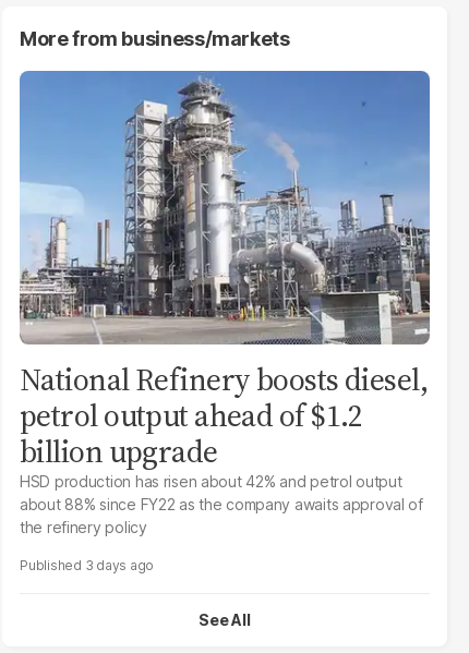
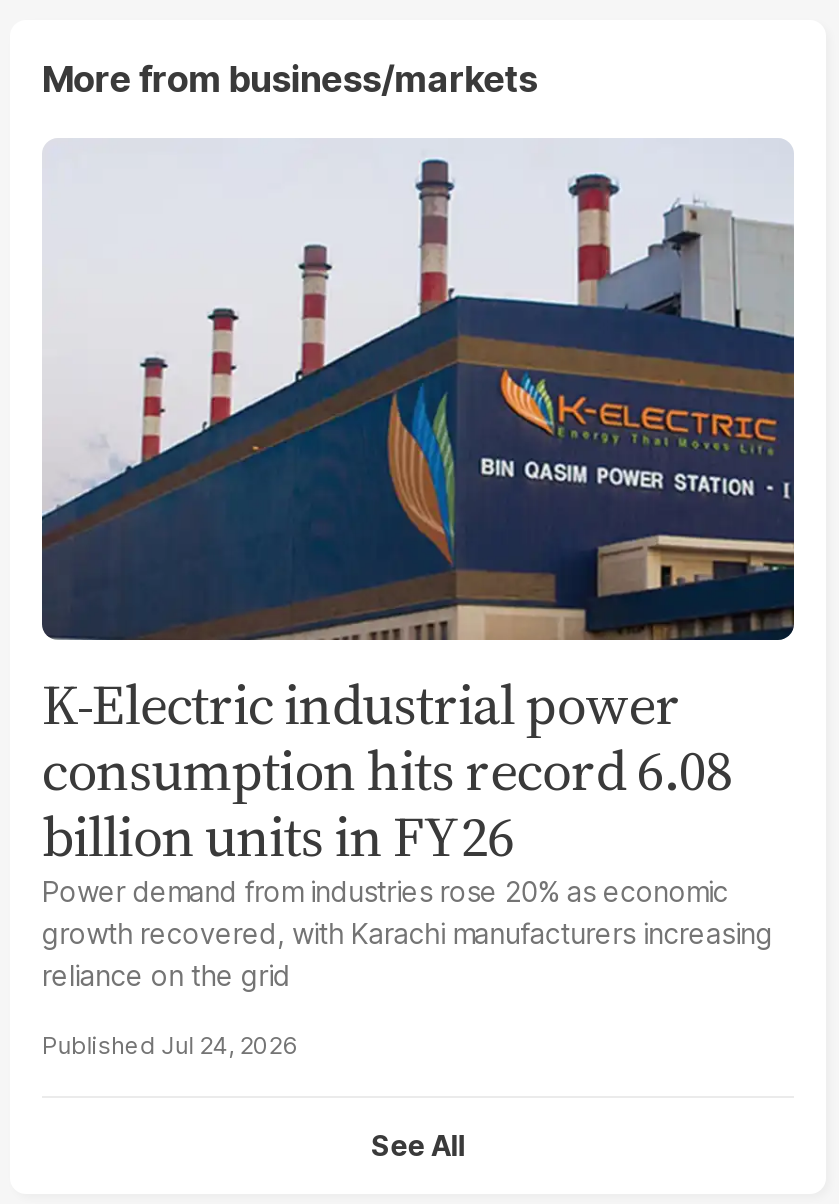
[19,70,431,537] [image] | National Refinery boosts diesel, | petrol output ahead of $1.2 | billion upgrade | HSD production has risen about 42% and petrol output | about 88% since FY22 as the company awaits approval of | the refinery policy -> [40,140,796,992] [image] | K-Electric industrial power | consumption hits record 6.08 | billion units in FY26 | Power demand from industries rose 20% as economic | growth recovered, with Karachi manufacturers increasing | reliance on the grid
[85,558,154,574] 3 days ago -> [161,1030,297,1060] Jul 24, 2026

